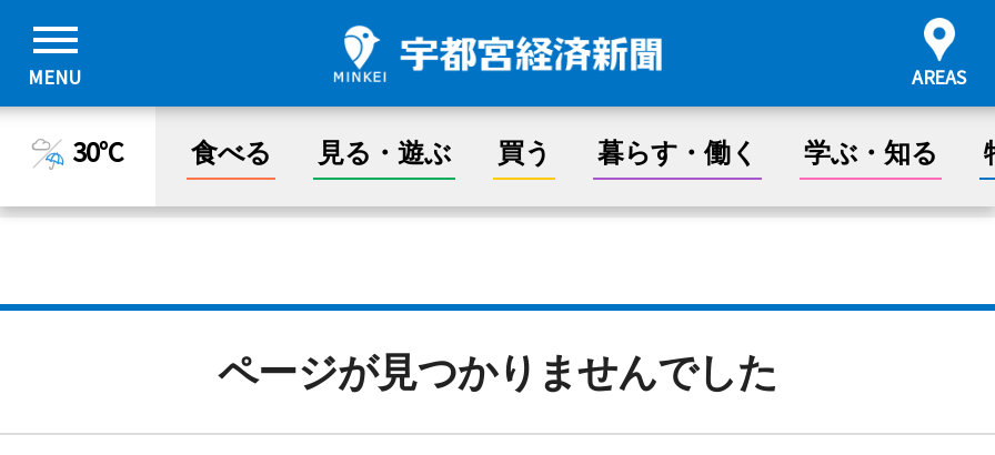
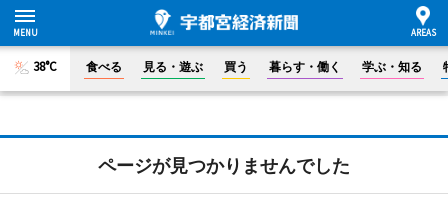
[72,134,125,172] 30°C -> [32,58,56,75] 38°C

